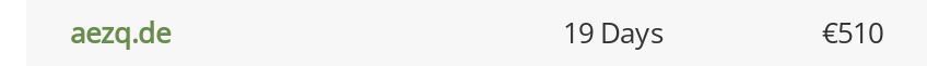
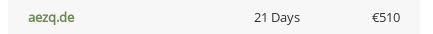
[563,13,664,52] 19 Days -> [253,8,299,26] 21 Days

